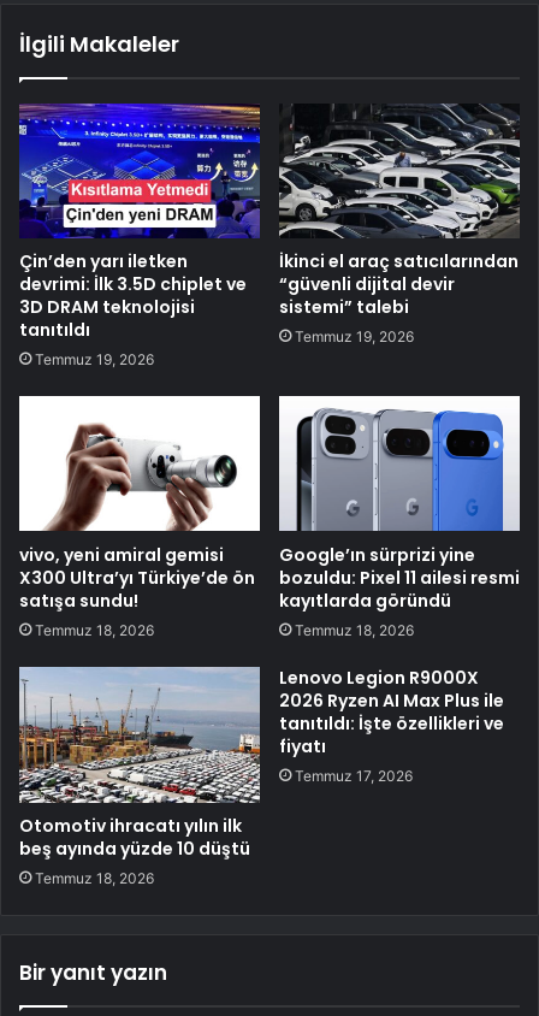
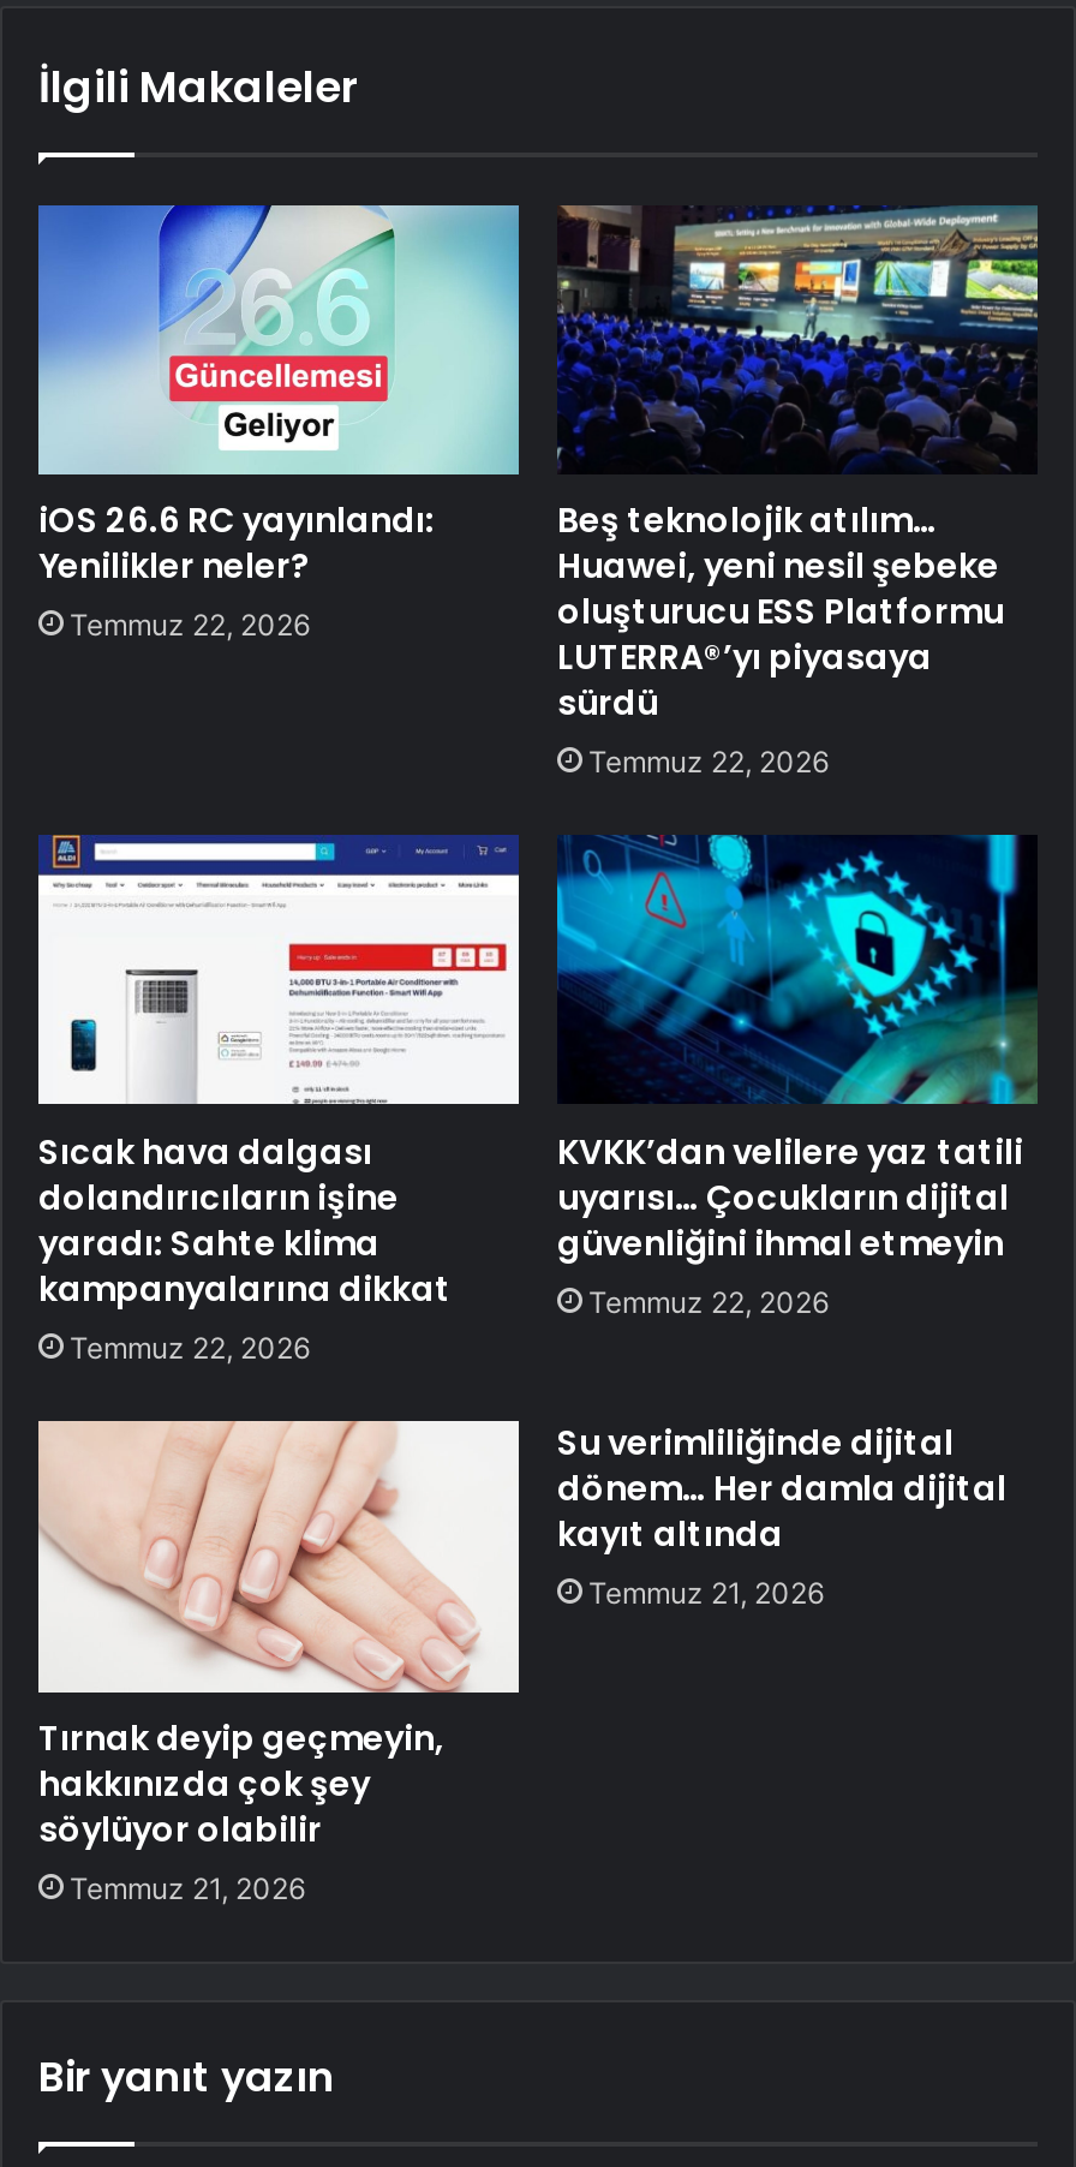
[18,102,261,369] [image] | Çin’den yarı iletken | devrimi: İlk 3.5D chiplet ve | 3D DRAM teknolojisi | tanıtıldı | Temmuz 19, 2026 -> [36,203,521,643] [image] | iOS 26.6 RC yayınlandı: | Yenilikler neler? | Temmuz 22, 2026
[278,104,521,195] [image] -> [555,203,1040,474] [image]
[279,250,519,346] İkinci el araç satıcılarından | “güvenli dijital devir | sistemi” talebi | Temmuz 19, 2026 -> [557,497,1004,781] Beş teknolojik atılım… | Huawei, yeni nesil şebeke | oluşturucu ESS Platformu | LUTERRA®’yı piyasaya | sürdü | Temmuz 22, 2026
[19,395,260,640] [image] | vivo, yeni amiral gemisi | X300 Ultra’yı Türkiye’de ön | satışa sundu! | Temmuz 18, 2026 -> [38,832,521,1367] [image] | Sıcak hava dalgası | dolandırıcıların işine | yaradı: Sahte klima | kampanyalarına dikkat | Temmuz 22, 2026
[278,395,521,489] [image] -> [555,832,1038,1106] [image]
[279,543,520,640] Google’ın sürprizi yine | bozuldu: Pixel 11 ailesi resmi | kayıtlarda göründü | Temmuz 18, 2026 -> [557,1129,1023,1321] KVKK’dan velilere yaz tatili | uyarısı… Çocukların dijital | güvenliğini ihmal etmeyin | Temmuz 22, 2026
[19,666,504,804] [image] | Lenovo Legion R9000X | 2026 Ryzen AI Max Plus ile | tanıtıldı: İşte özellikleri ve | fiyatı | Temmuz 17, 2026 -> [36,1419,1006,1612] [image] | Su verimliliğinde dijital | dönem… Her damla dijital | kayıt altında | Temmuz 21, 2026
[19,814,250,887] Otomotiv ihracatı yılın ilk | beş ayında yüzde 10 düştü | Temmuz 18, 2026 -> [38,1714,444,1906] Tırnak deyip geçmeyin, | hakkınızda çok şey | söylüyor olabilir | Temmuz 21, 2026

